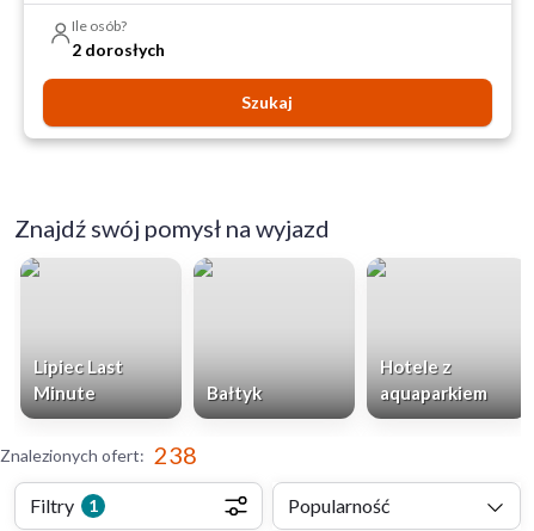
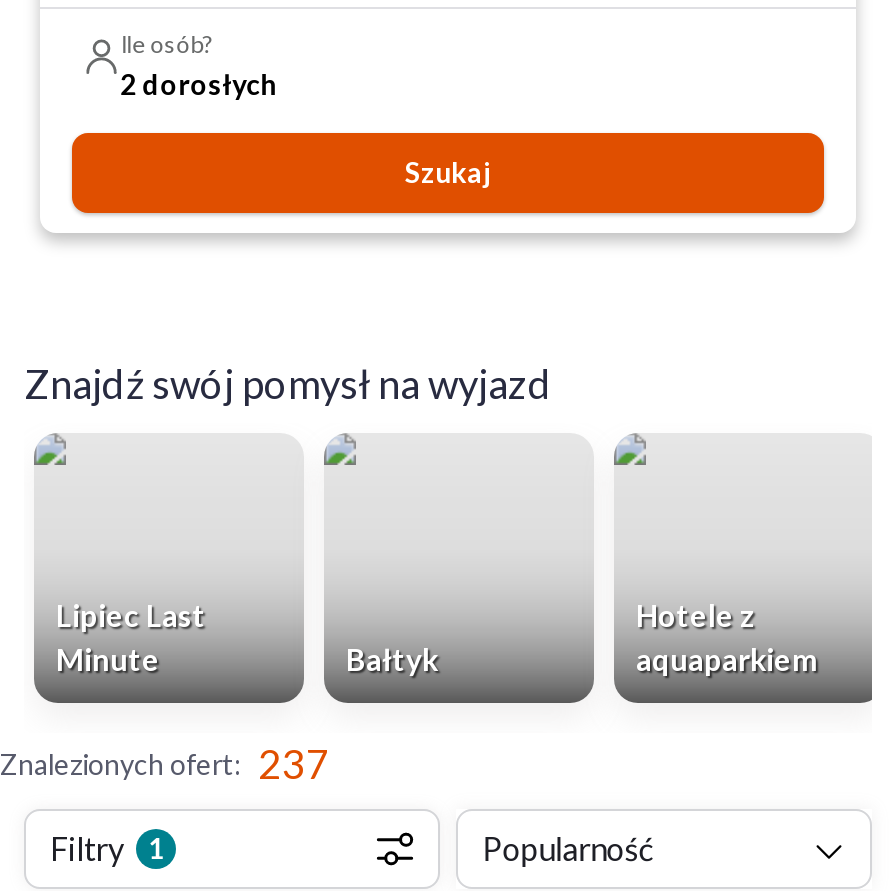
[0,440,197,469] Znalezionych ofert: 238 -> [0,739,330,787] Znalezionych ofert: 237

